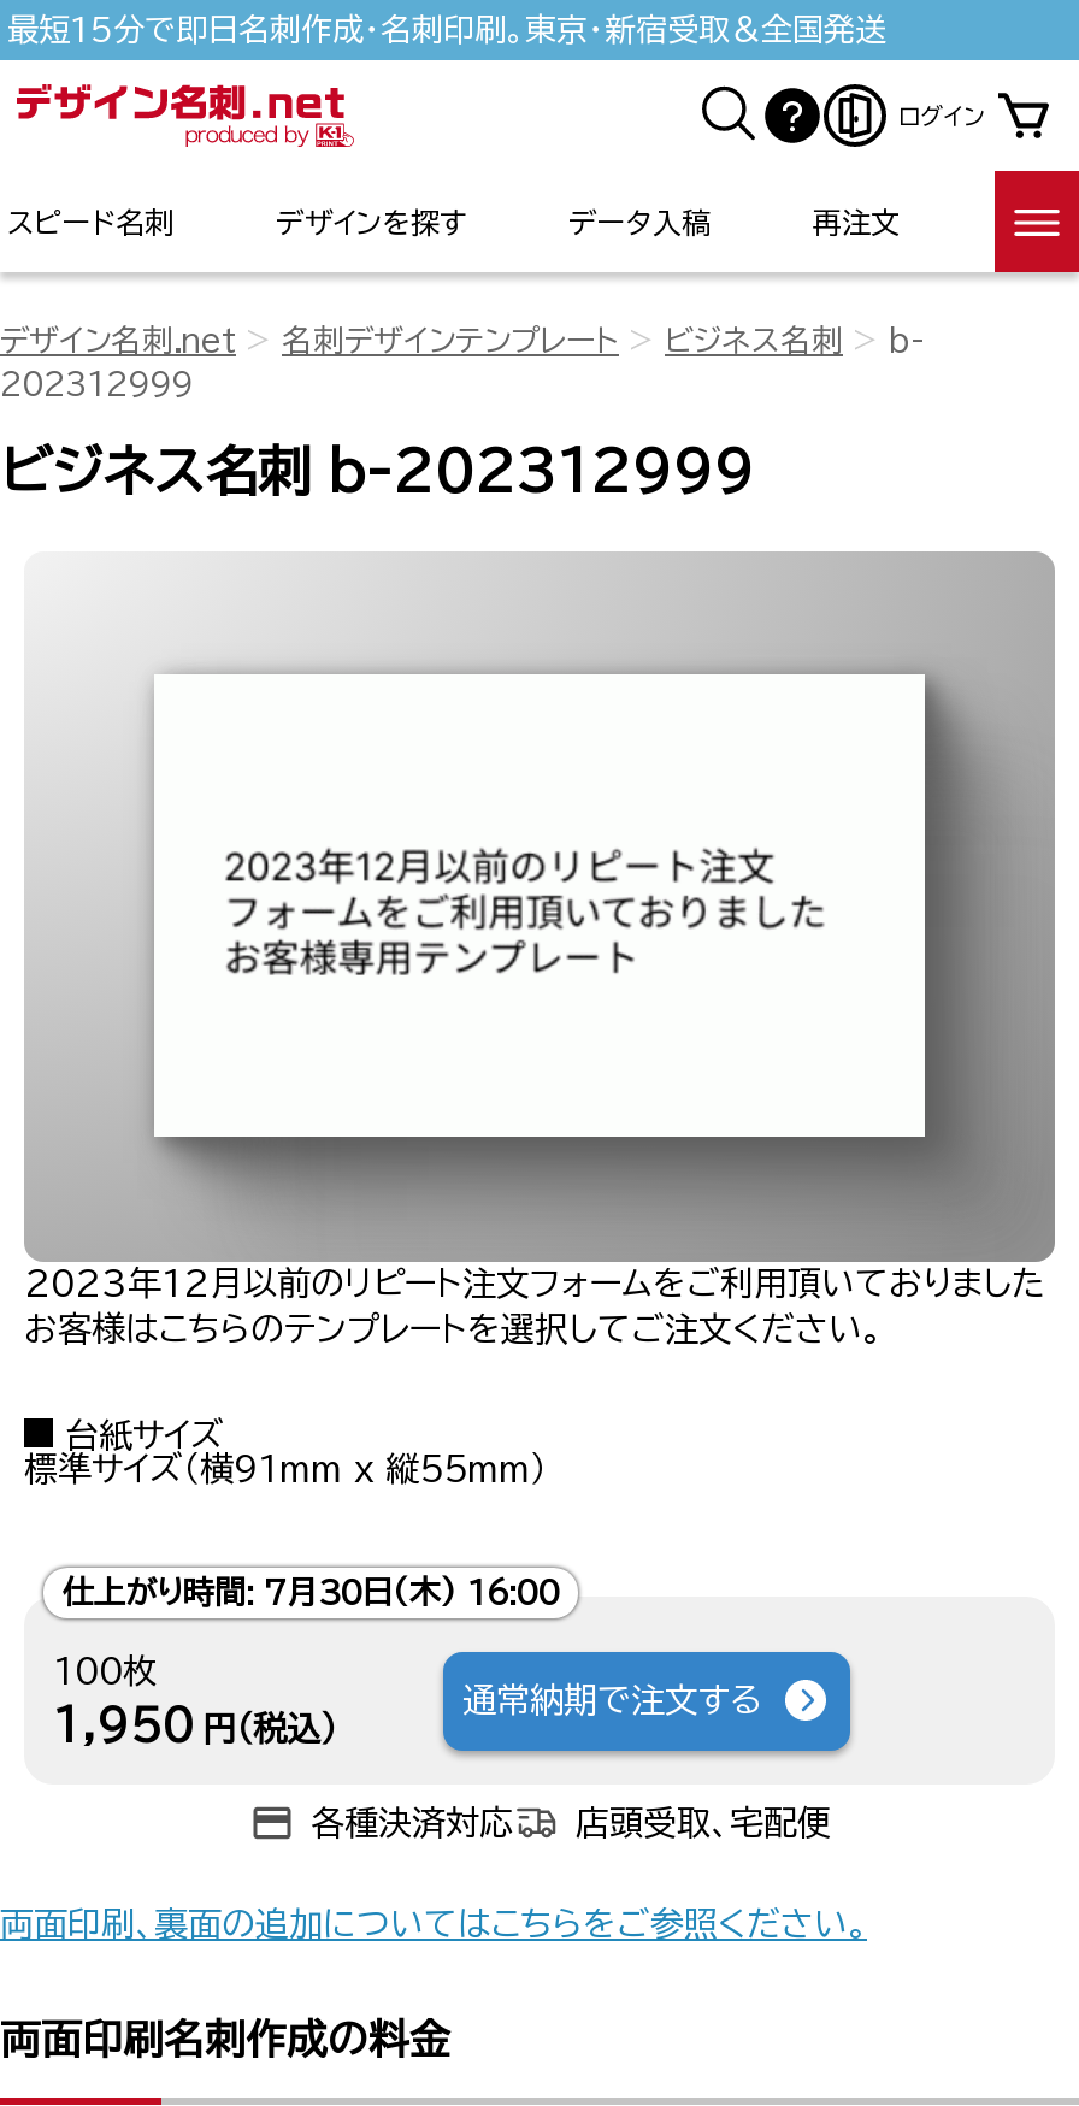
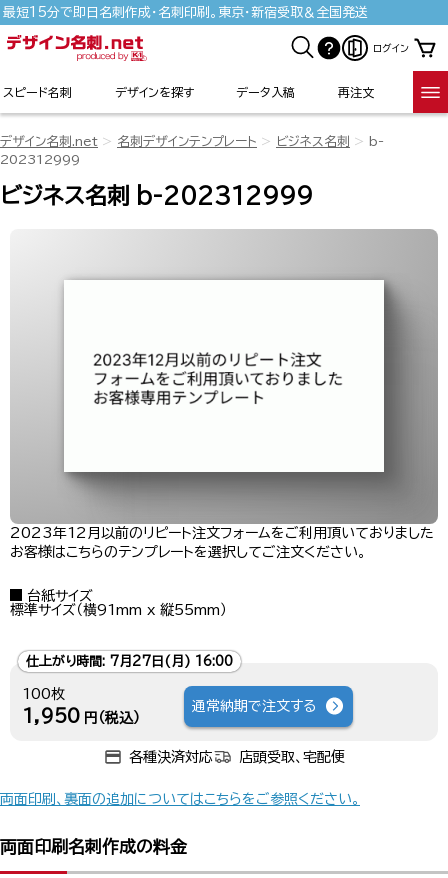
[63,1577,559,1608] 仕上がり時間: 7月30日(木) 16:00 -> [26,655,233,668] 仕上がり時間: 7月27日(月) 16:00

